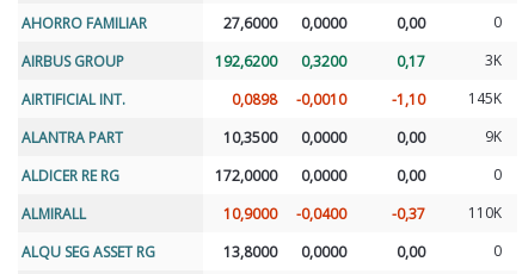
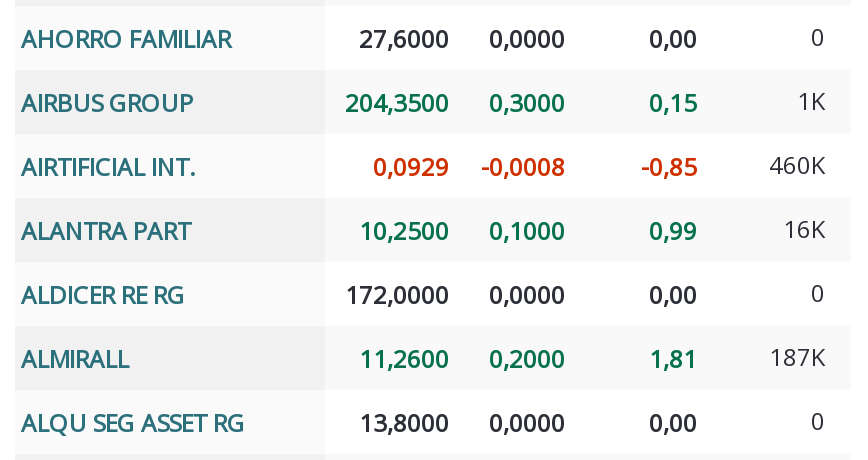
[215,50,502,71] 192,6200 | 0,3200 | 0,17 | 3K -> [345,84,825,119] 204,3500 | 0,3000 | 0,15 | 1K
[232,88,502,109] 0,0898 | -0,0010 | -1,10 | 145K -> [373,148,825,183] 0,0929 | -0,0008 | -0,85 | 460K
[223,126,502,147] 10,3500 | 0,0000 | 0,00 | 9K -> [359,212,825,247] 10,2500 | 0,1000 | 0,99 | 16K
[223,203,502,224] 10,9000 | -0,0400 | -0,37 | 110K -> [359,340,825,375] 11,2600 | 0,2000 | 1,81 | 187K

